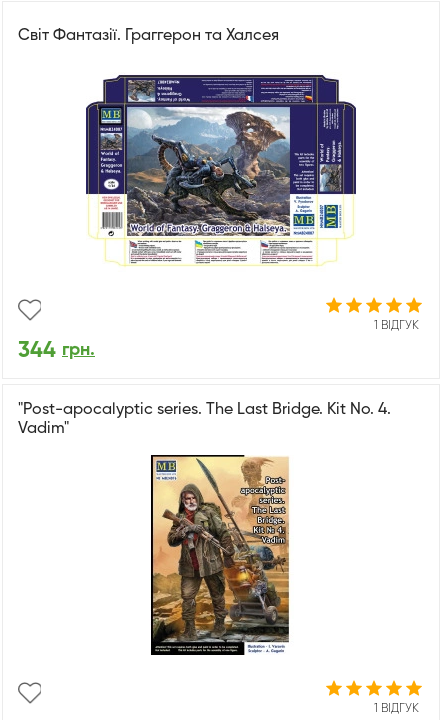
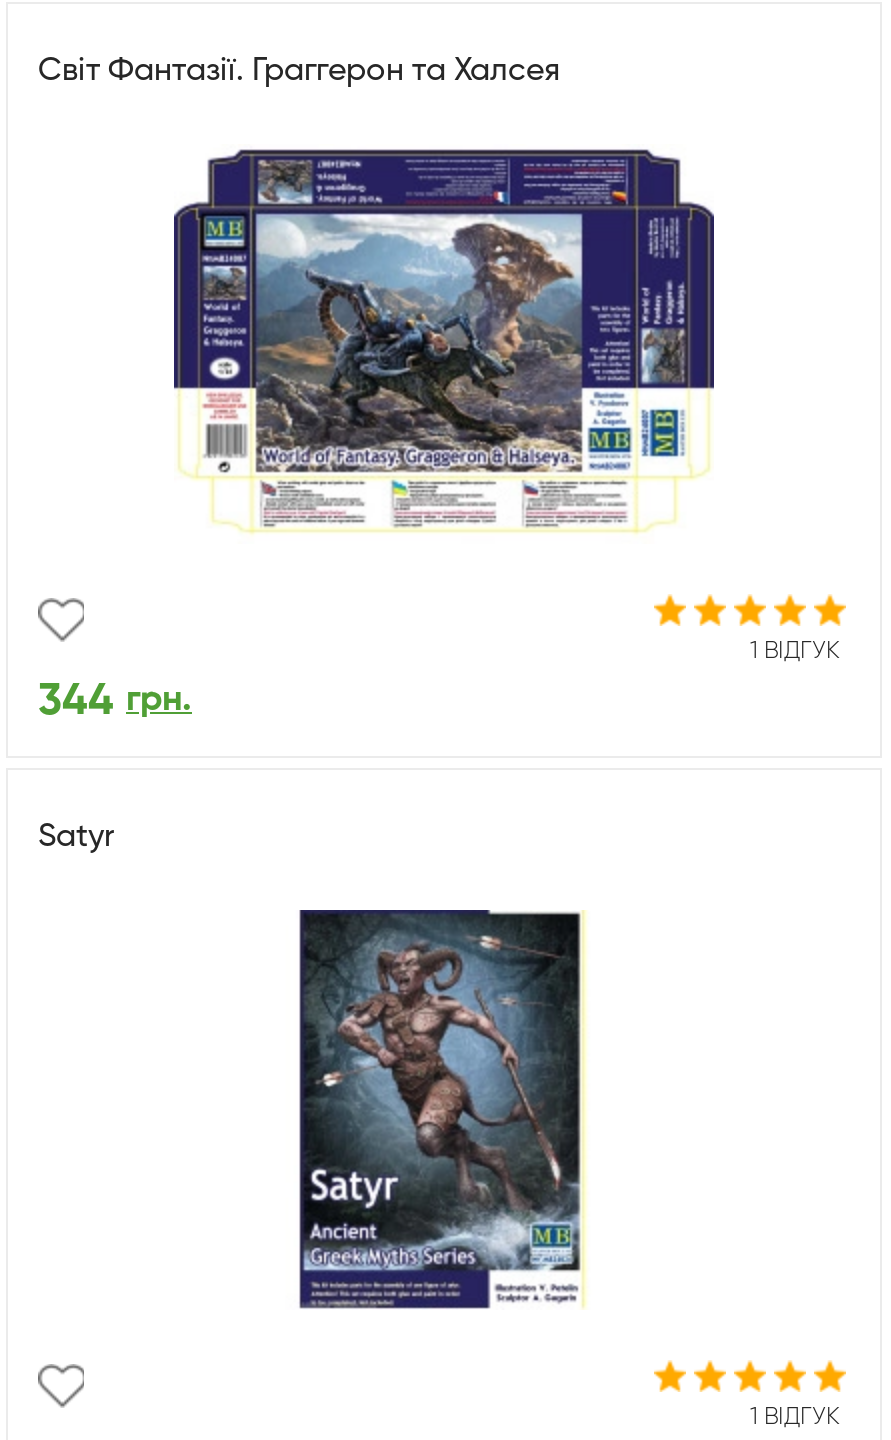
[18,402,391,437] "Pоst-apocalyptic series. The Last Bridge. Kit No. 4. | Vadim" -> [38,821,114,853] Satyr
[149,455,291,656] [image] -> [298,910,586,1310] [image]

